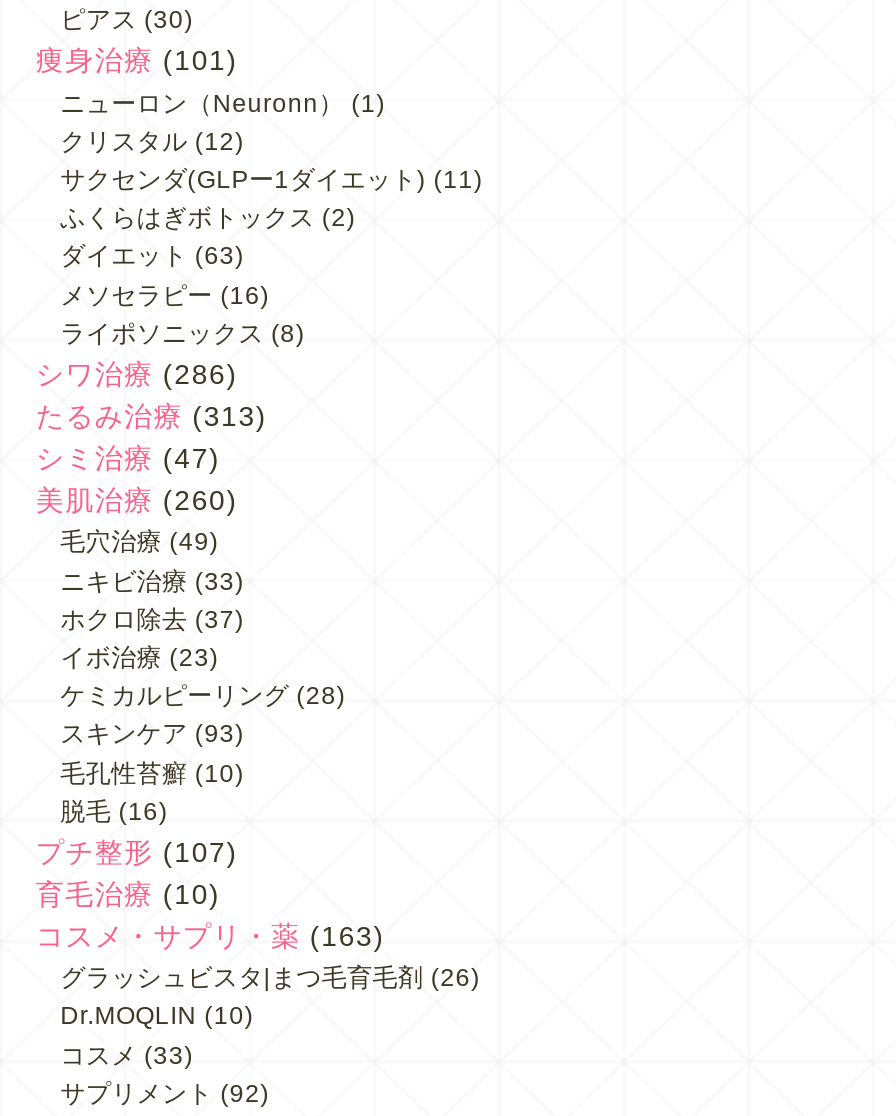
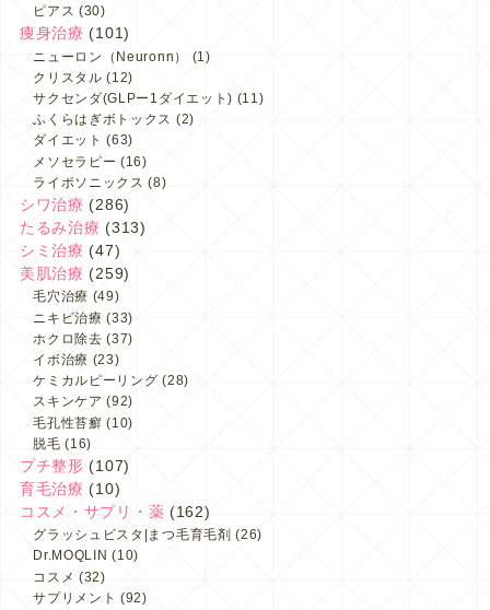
[36,484,238,516] 美肌治療(260) -> [20,265,130,282] 美肌治療(259)
[60,721,244,749] スキンケア(93) -> [33,394,134,409] スキンケア(92)
[36,920,385,952] コスメ・サプリ・薬(163) -> [20,503,210,520] コスメ・サプリ・薬(162)
[60,1041,194,1069] コスメ(33) -> [33,569,106,585] コスメ(32)

